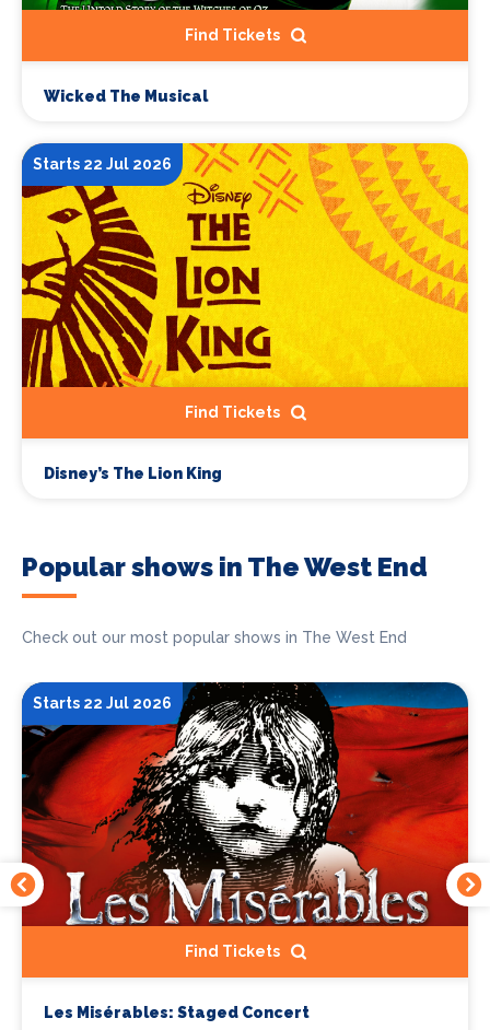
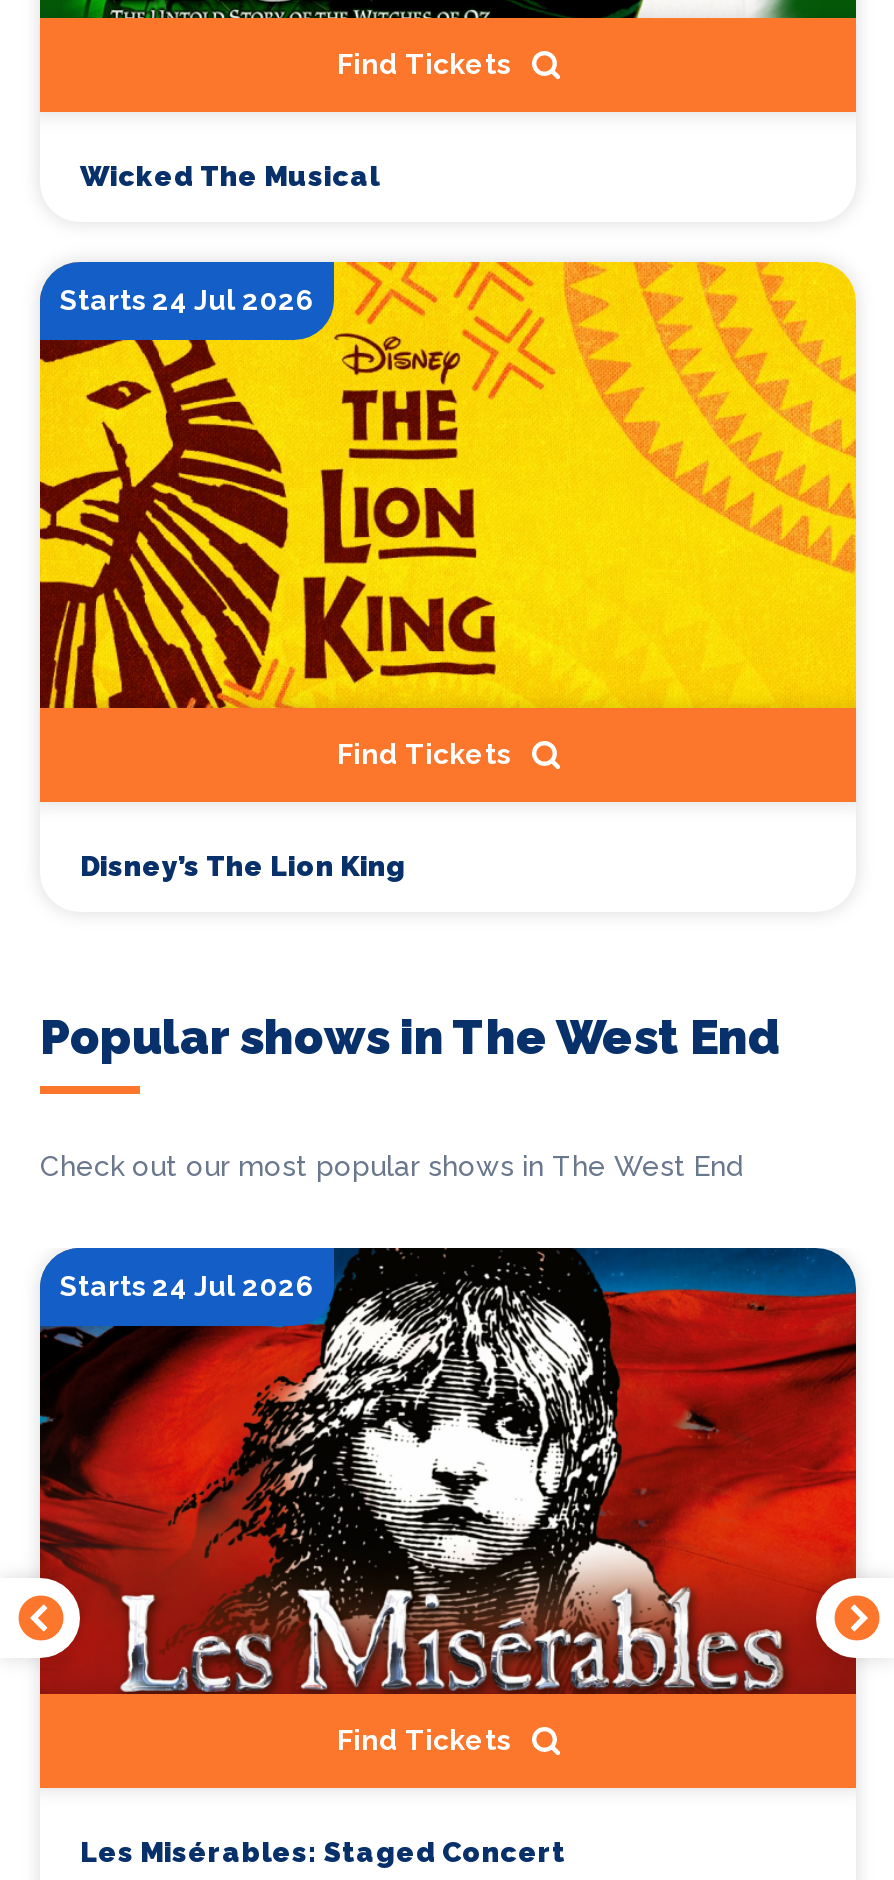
[33,155,172,173] Starts 22 Jul 2026 -> [60,284,314,316] Starts 24 Jul 2026
[33,695,172,712] Starts 22 Jul 2026 -> [60,1271,314,1303] Starts 24 Jul 2026

